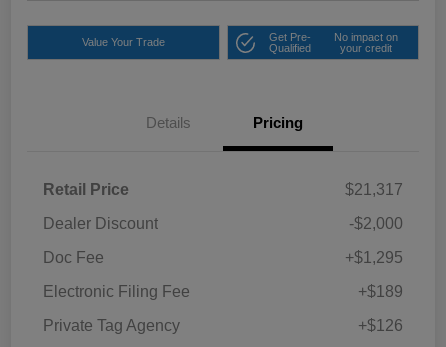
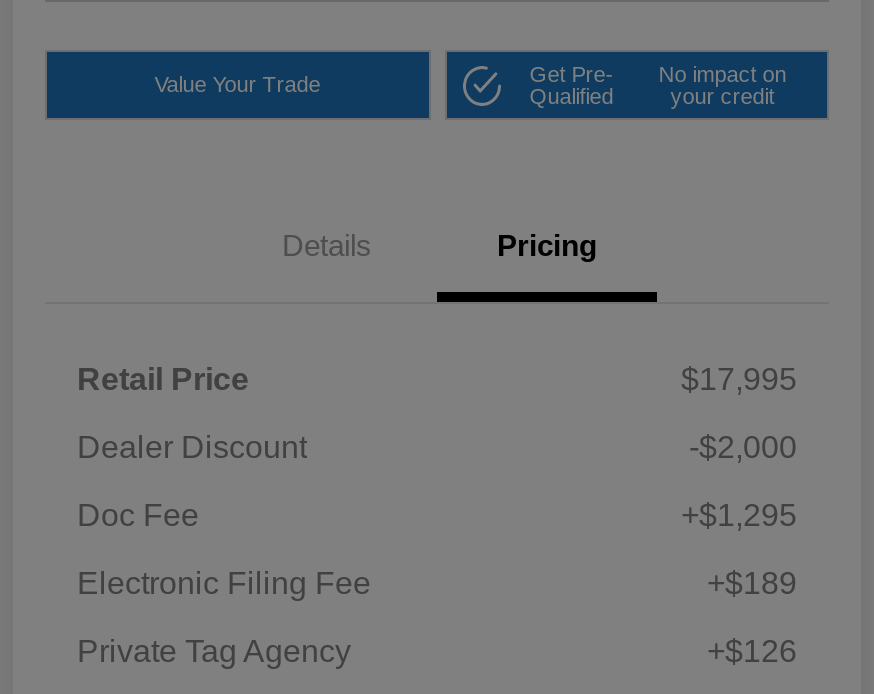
[345,181,403,198] $21,317 -> [681,363,797,397] $17,995

